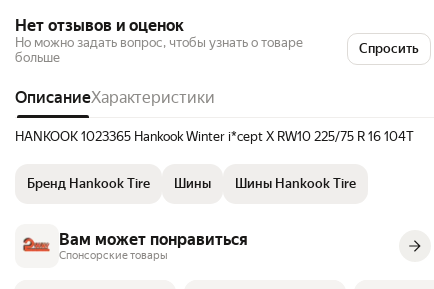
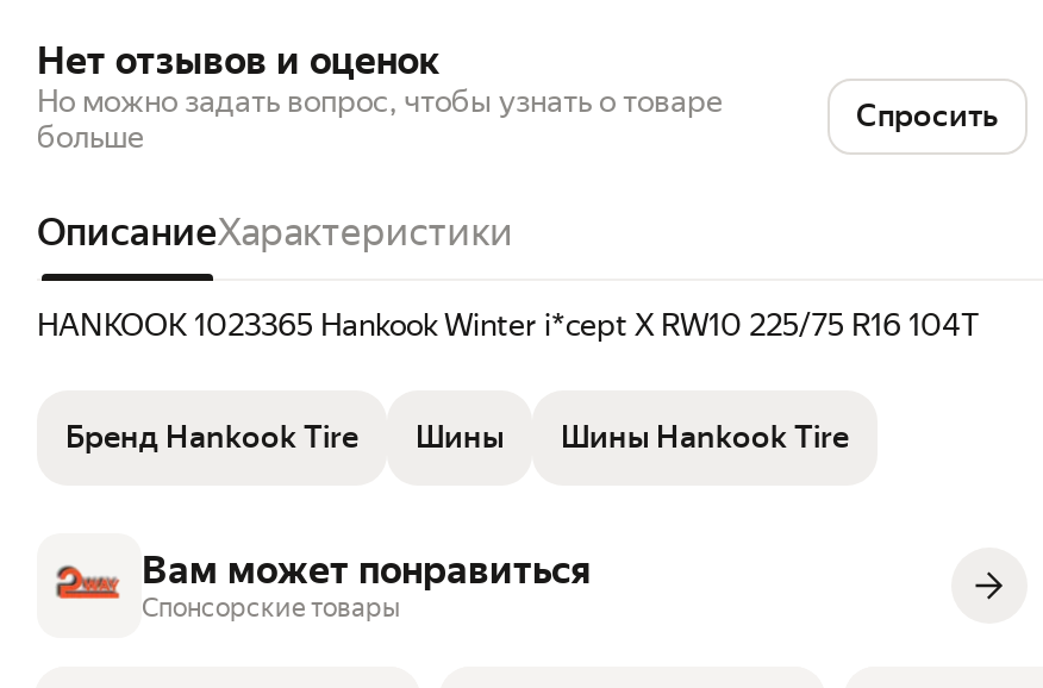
[15,129,414,144] HANKOOK 1023365 Hankook Winter i*cept X RW10 225/75 R 16 104T -> [37,307,980,343] HANKOOK 1023365 Hankook Winter i*cept X RW10 225/75 R16 104T

